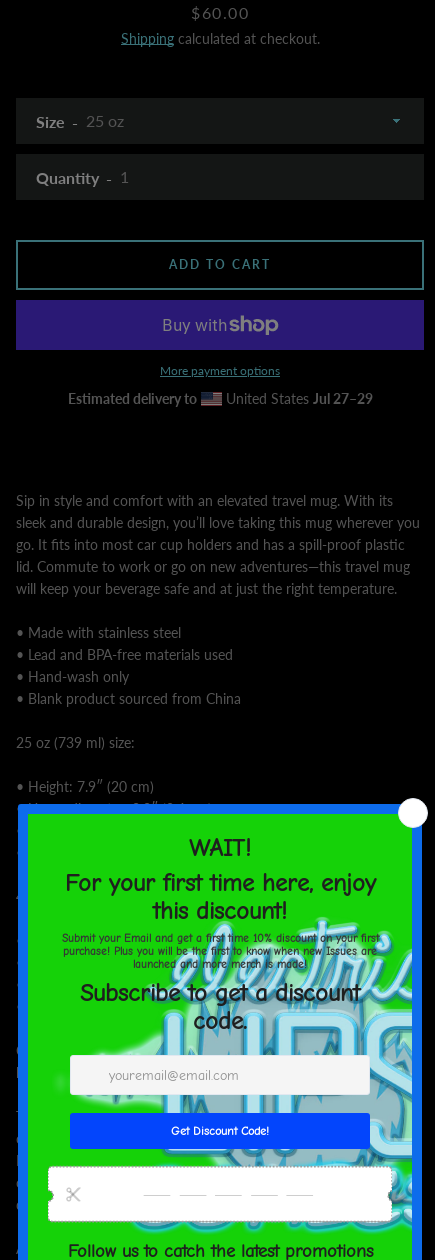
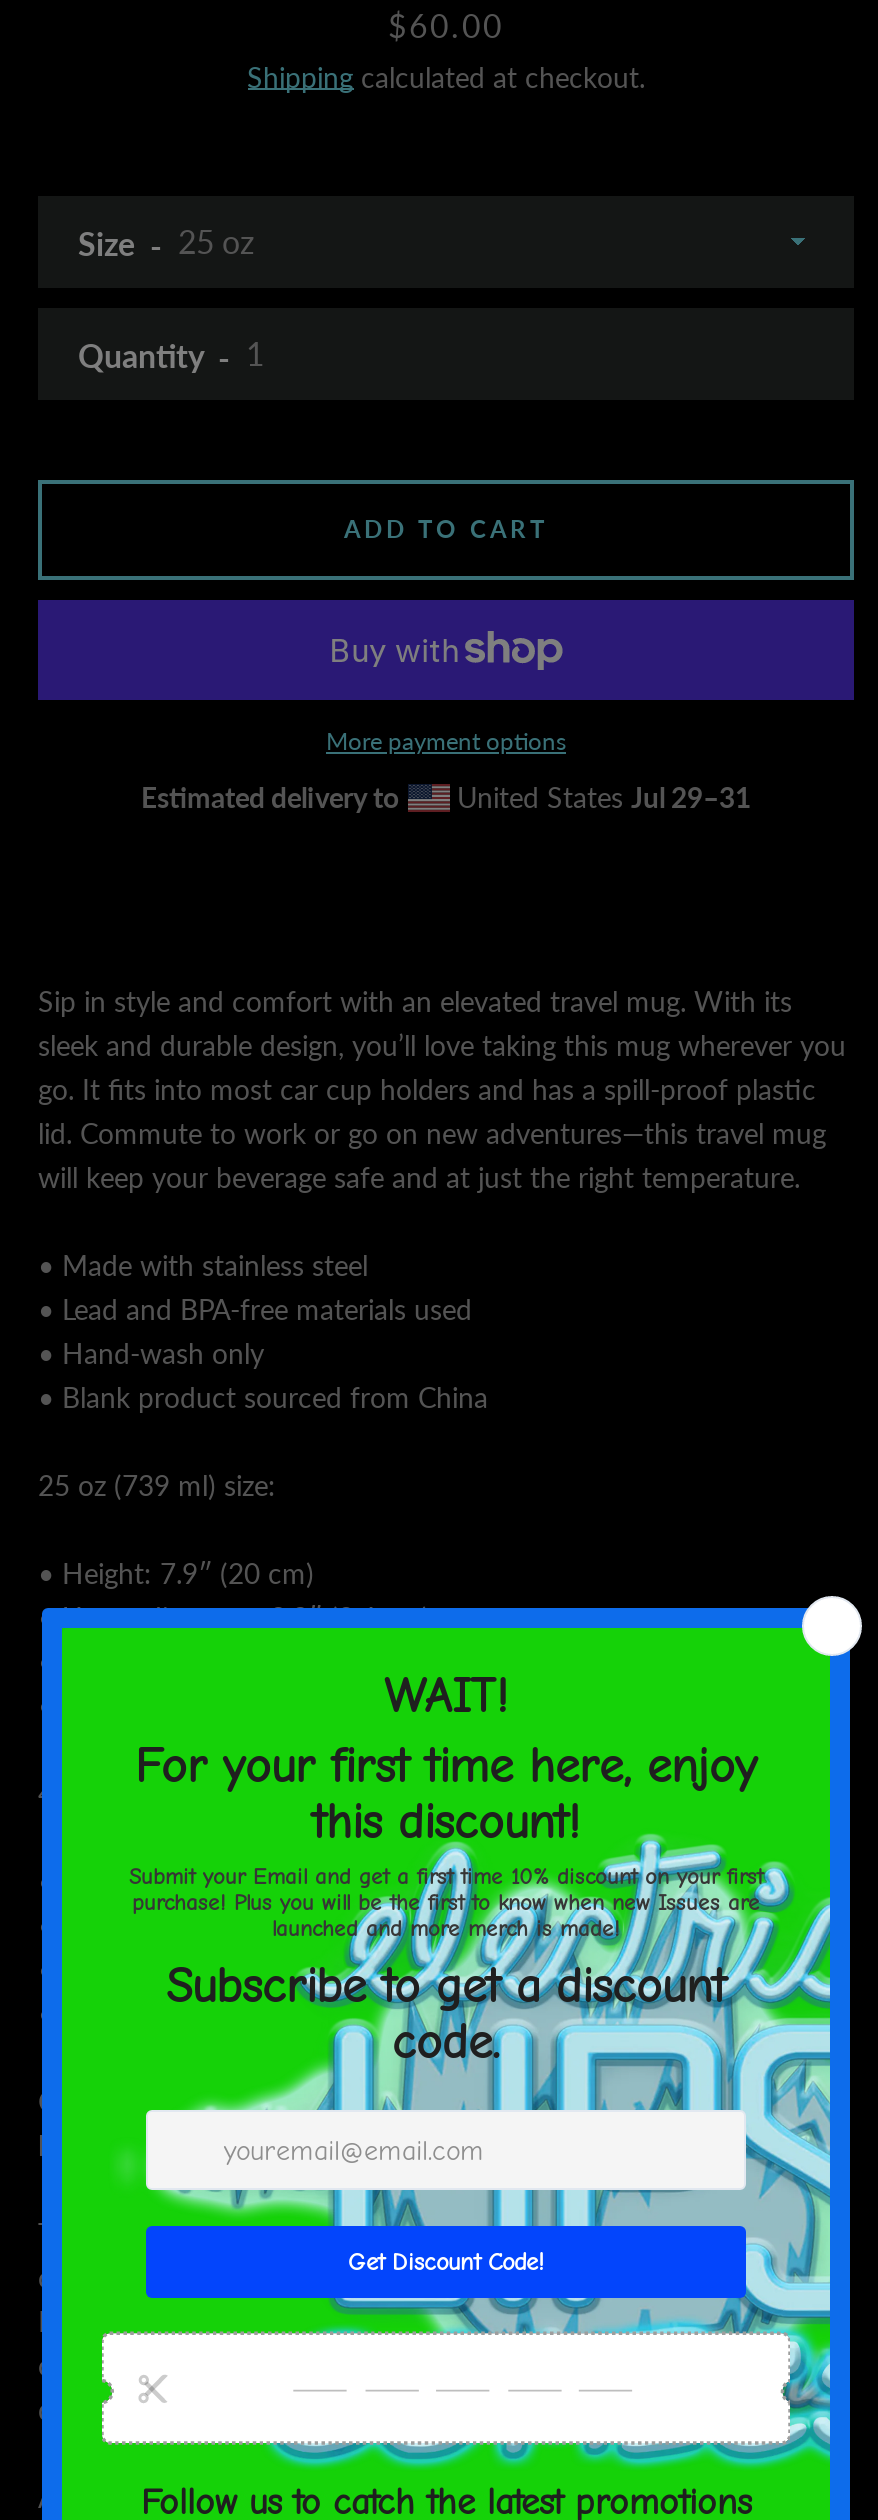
[221,390,372,407] United States Jul 27–29 -> [449,780,751,814] United States Jul 29–31

